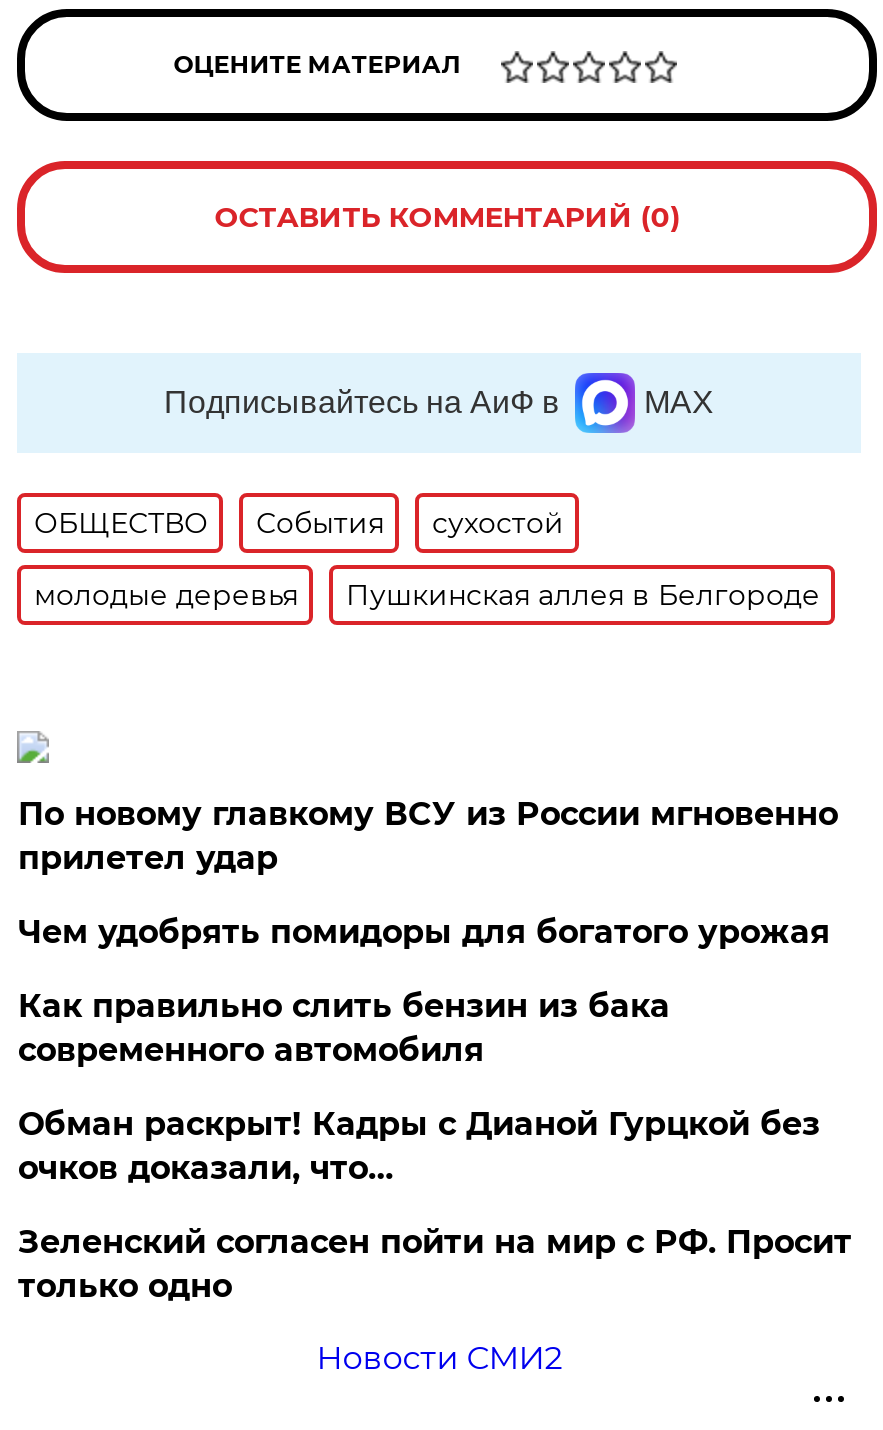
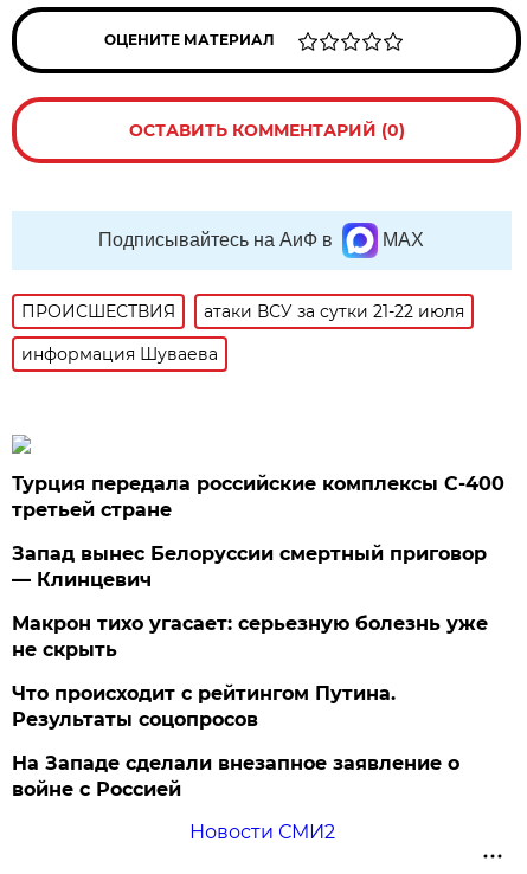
[34,505,564,541] ОБЩЕСТВО | События | сухостой -> [22,301,465,322] ПРОИСШЕСТВИЯ | атаки ВСУ за сутки 21-22 июля
[34,577,820,613] молодые деревья | Пушкинская аллея в Белгороде -> [22,343,218,365] информация Шуваева
[18,795,838,877] По новому главкому ВСУ из России мгновенно | прилетел удар -> [12,473,505,521] Турция передала российские комплексы С-400 | третьей стране
[18,913,830,951] Чем удобрять помидоры для богатого урожая -> [12,542,487,591] Запад вынес Белоруссии смертный приговор | — Клинцевич
[18,987,670,1069] Как правильно слить бензин из бака | современного автомобиля -> [12,612,488,661] Макрон тихо угасает: серьезную болезнь уже | не скрыть
[18,1105,820,1187] Обман раскрыт! Кадры с Дианой Гурцкой без | очков доказали, что… -> [12,682,396,731] Что происходит с рейтингом Путина. | Результаты соцопросов
[18,1223,852,1305] Зеленский согласен пойти на мир с РФ. Просит | только одно -> [12,752,460,801] На Западе сделали внезапное заявление о | войне с Россией

